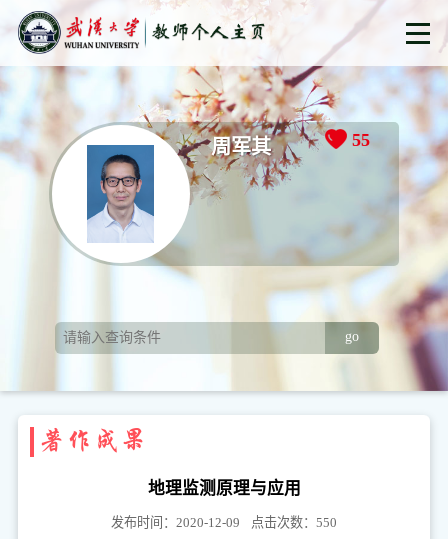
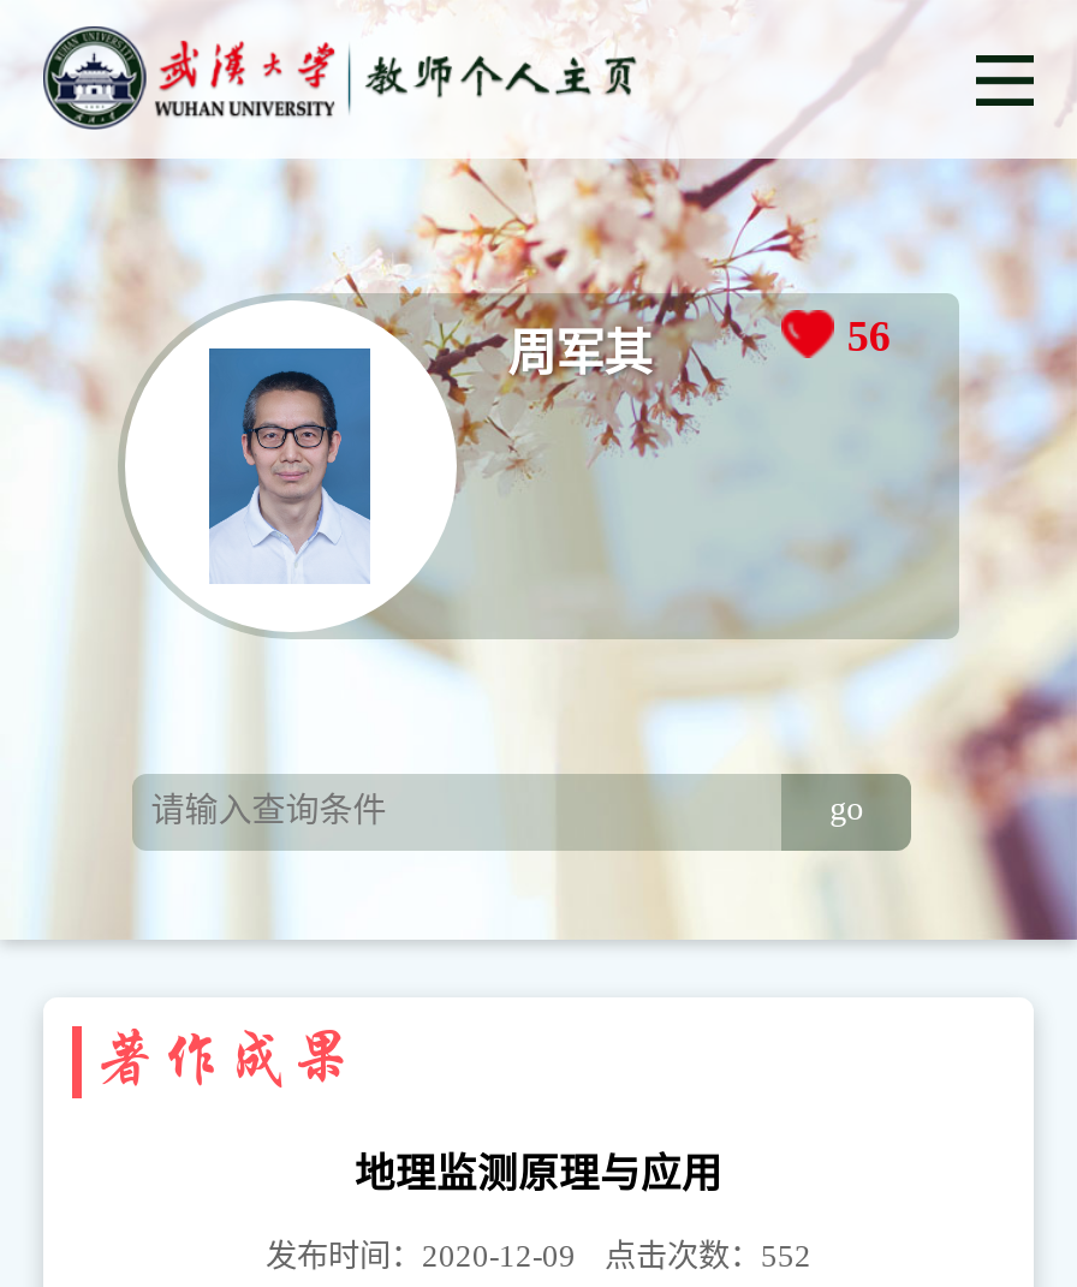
[352,130,370,150] 55 -> [847,312,890,360] 56
[110,515,337,530] 发布时间：2020-12-09 点击次数：550 -> [266,1237,811,1273] 发布时间：2020-12-09 点击次数：552

